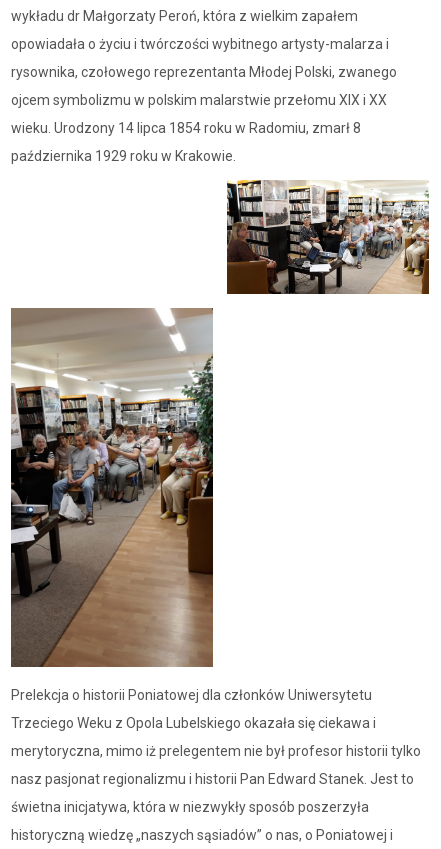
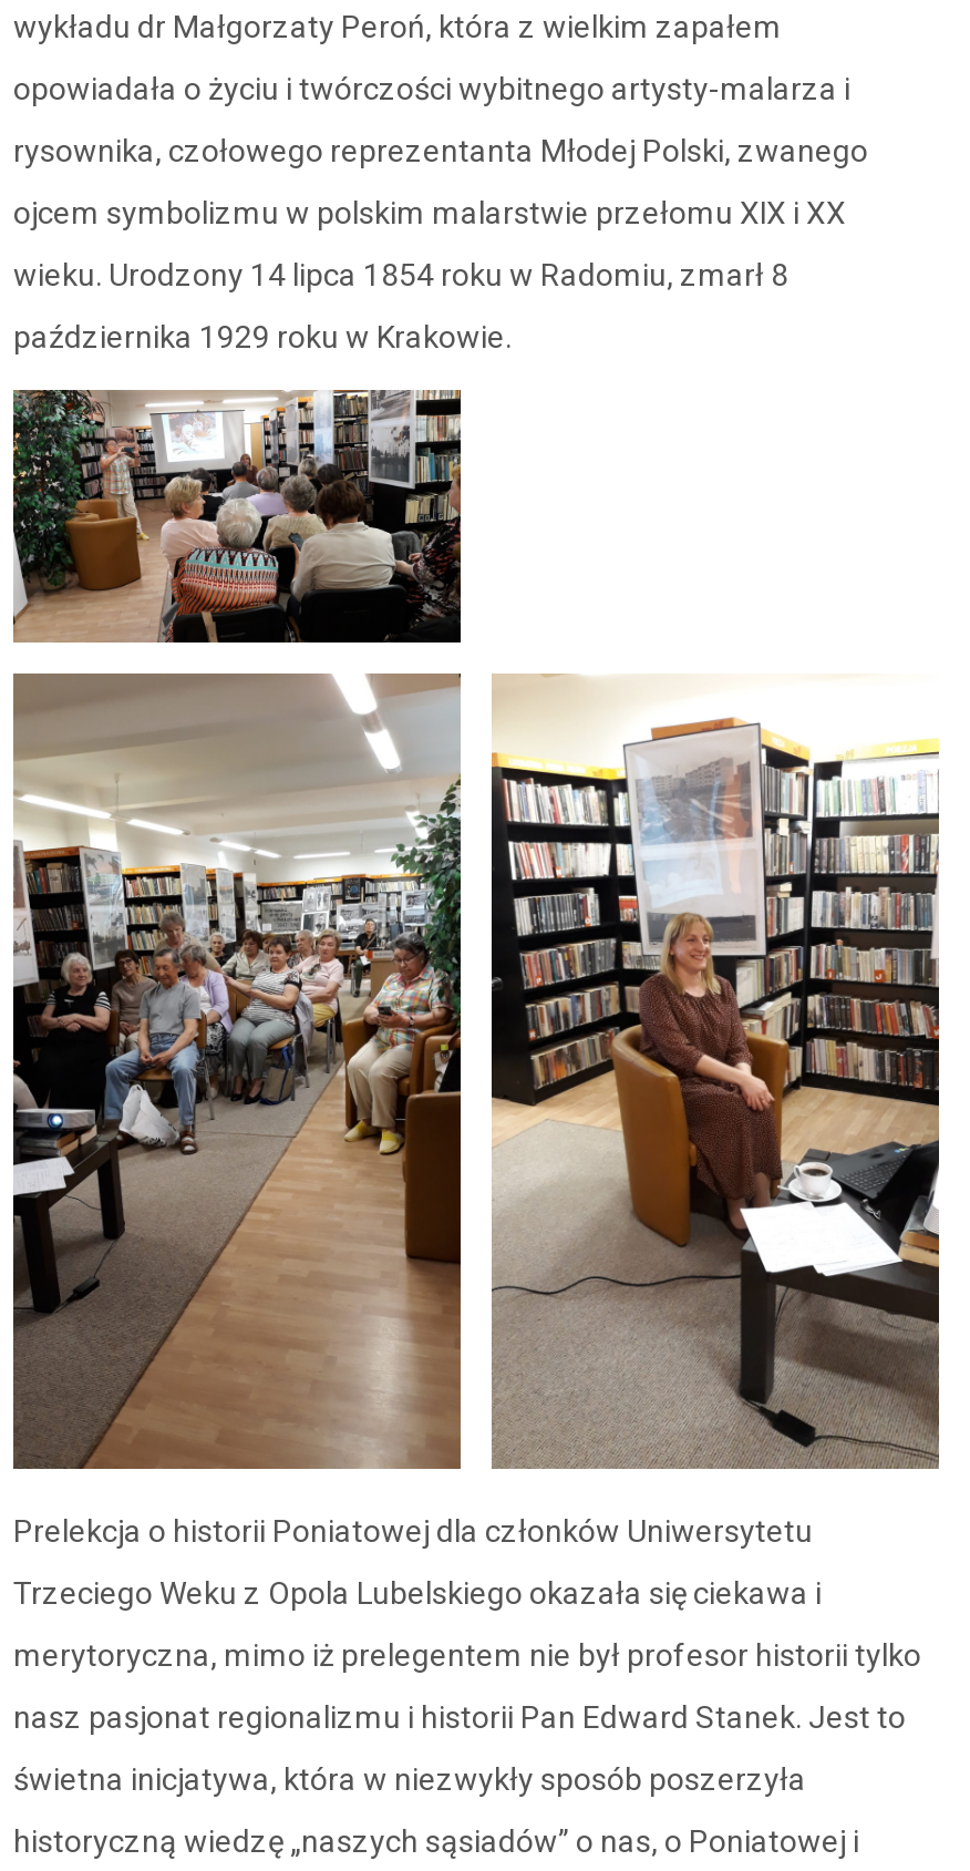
none -> [11,388,463,645] [image]
none -> [489,671,941,1471] [image]
[226,179,430,295] [image] -> none

